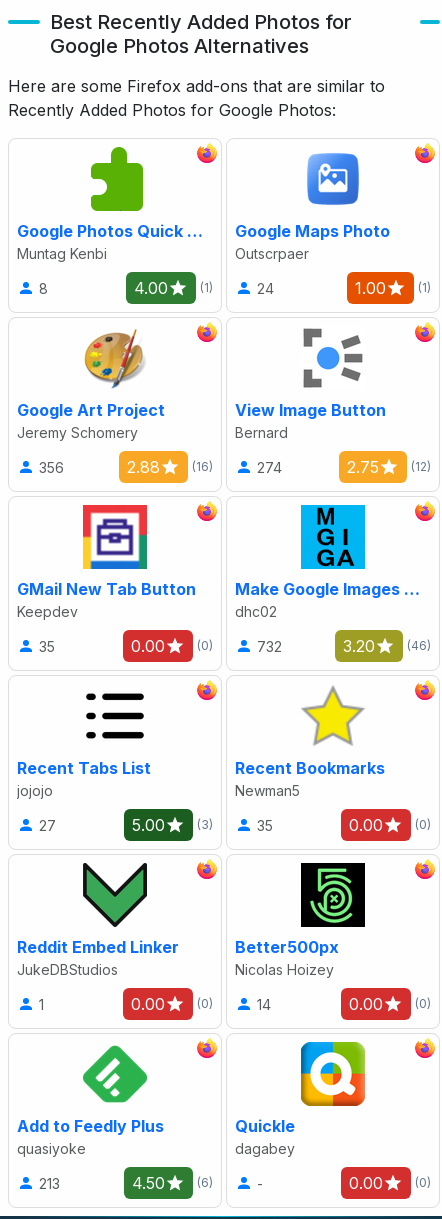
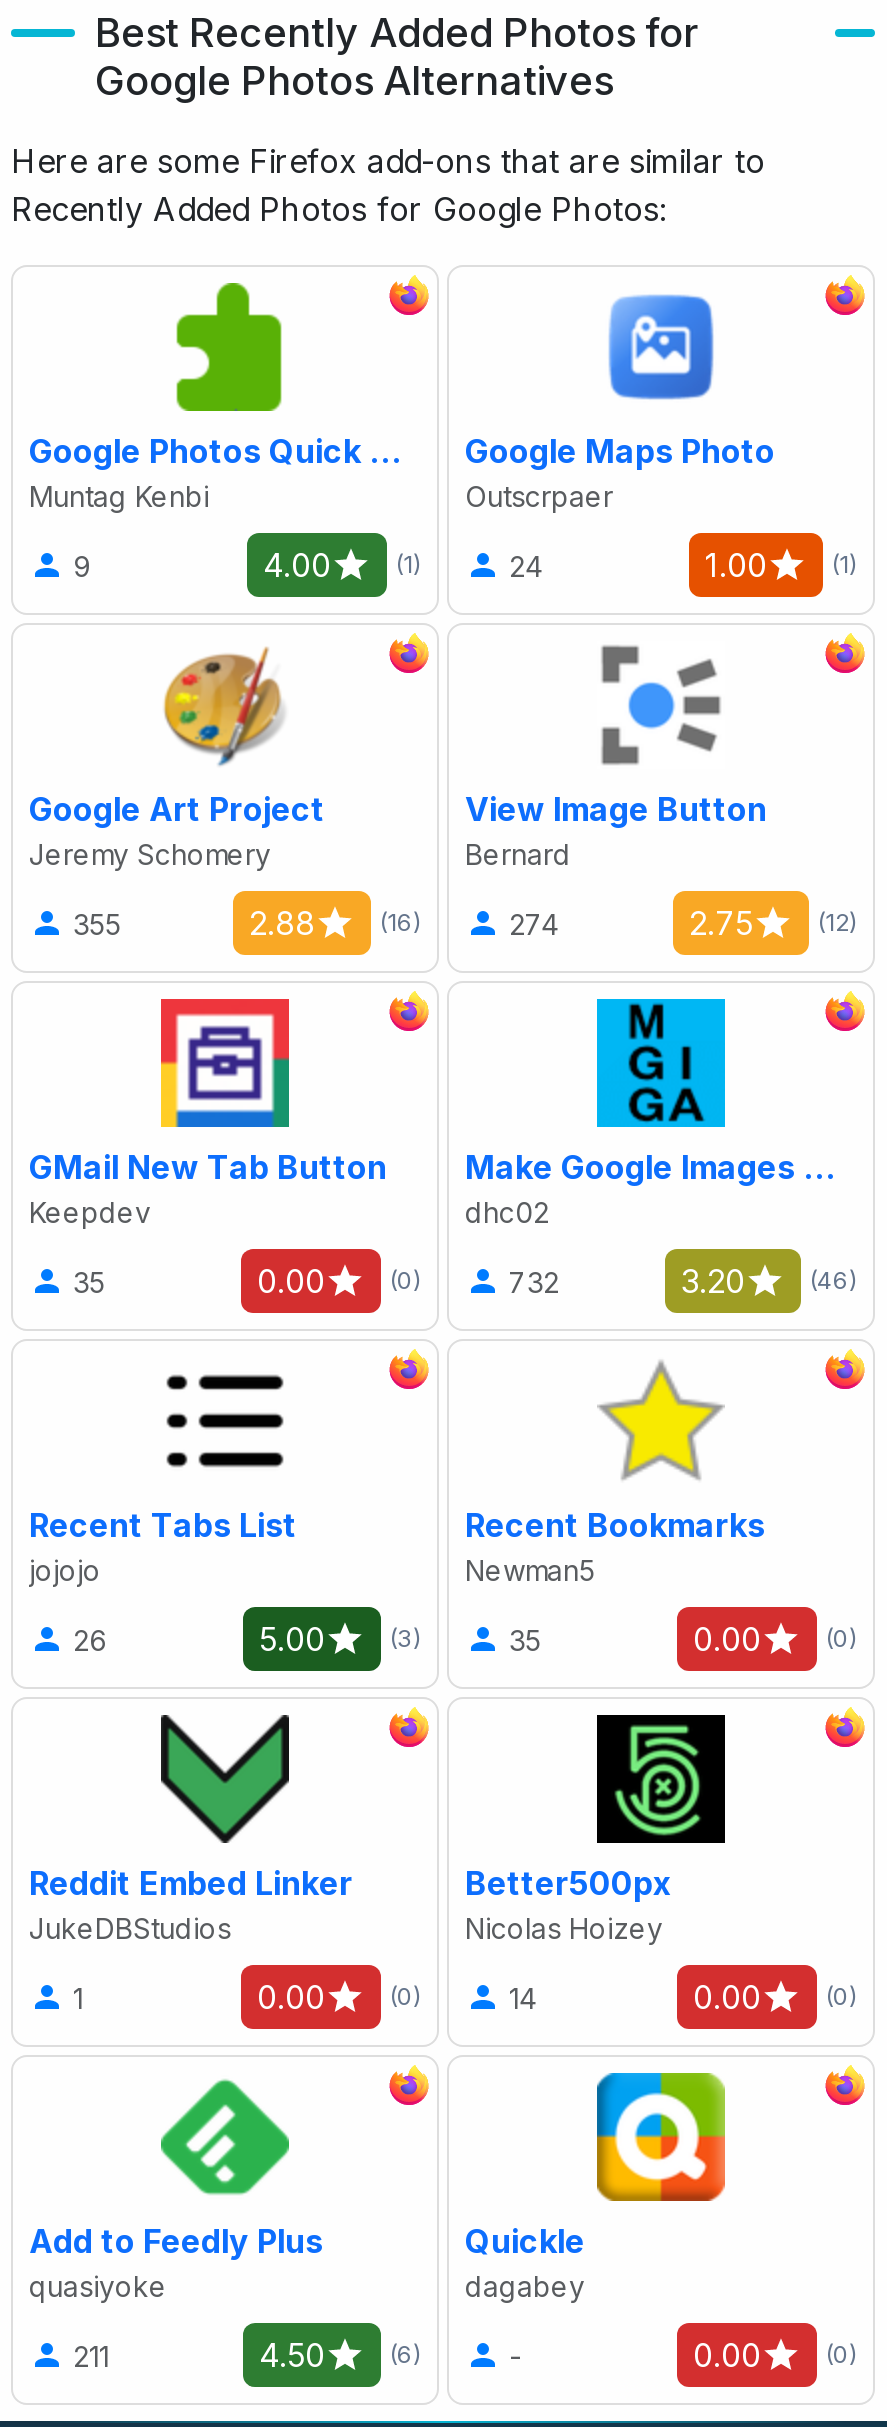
[39,280,48,297] 8 -> [73,549,91,583] 9
[39,459,64,476] 356 -> [73,907,121,941] 355
[39,817,56,834] 27 -> [73,1623,107,1657] 26
[39,1175,60,1192] 213 -> [73,2339,109,2373] 211

